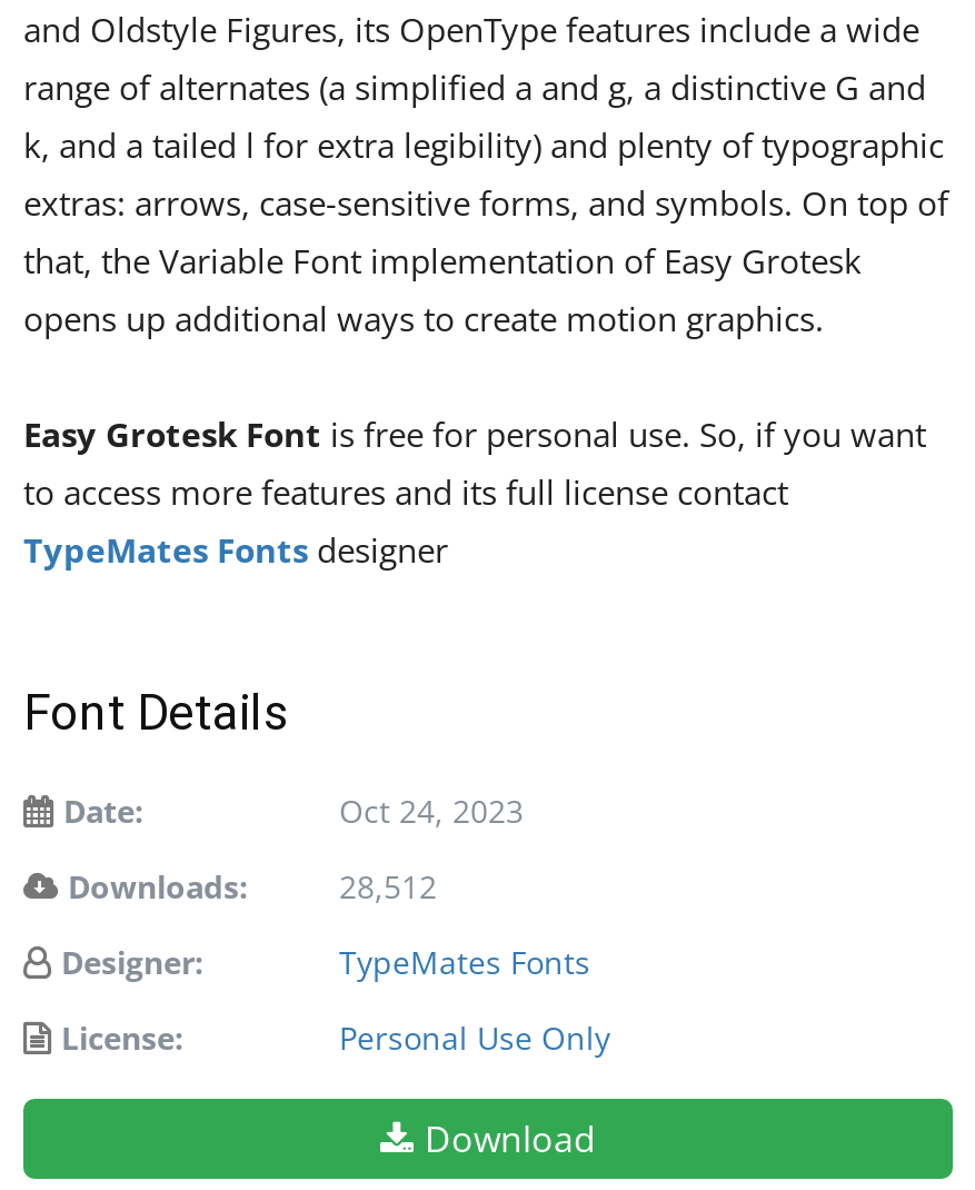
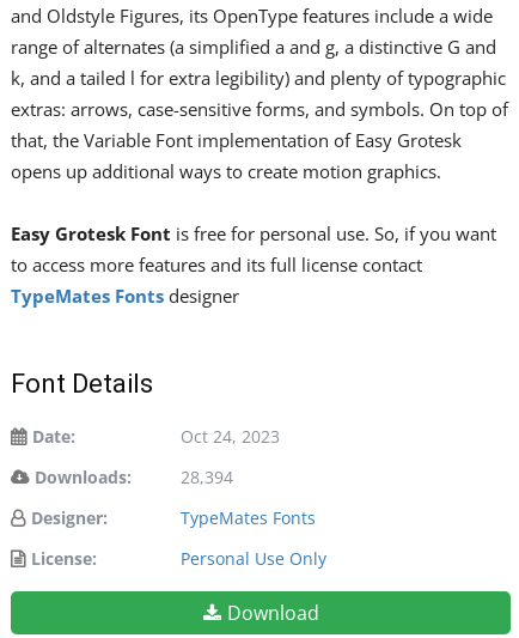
[339,866,437,908] 28,512 -> [181,466,233,489] 28,394

